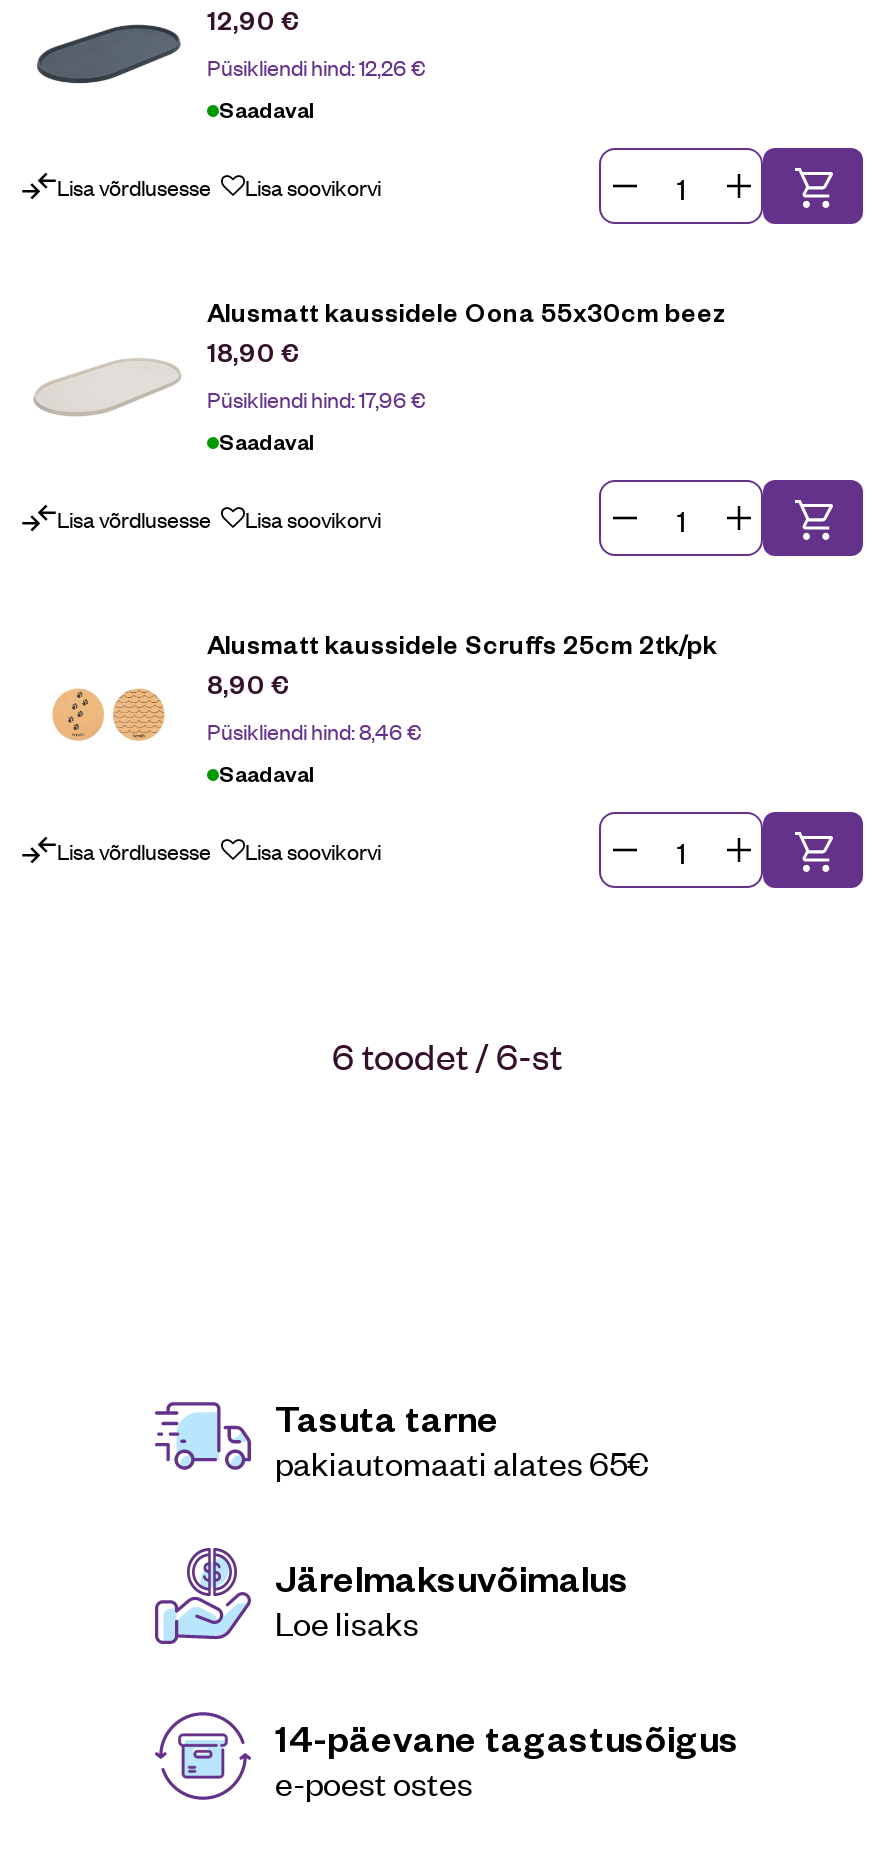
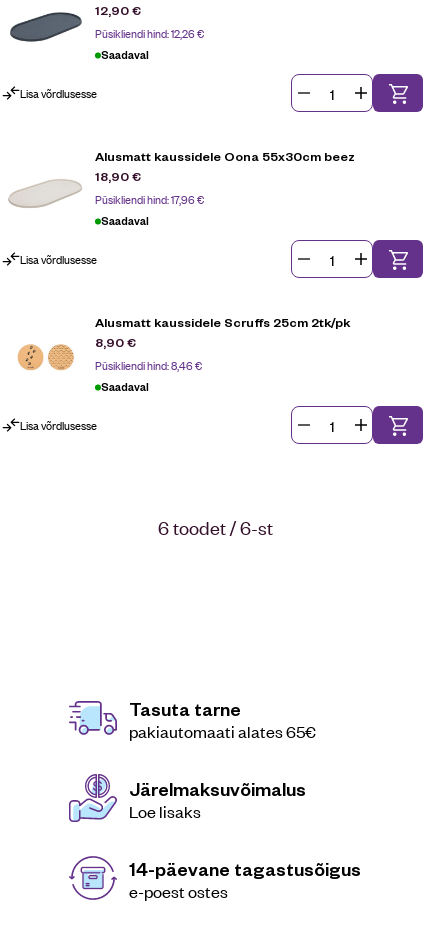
[245,167,381,203] Lisa soovikorvi -> none
[245,499,381,535] Lisa soovikorvi -> none
[245,831,381,867] Lisa soovikorvi -> none

